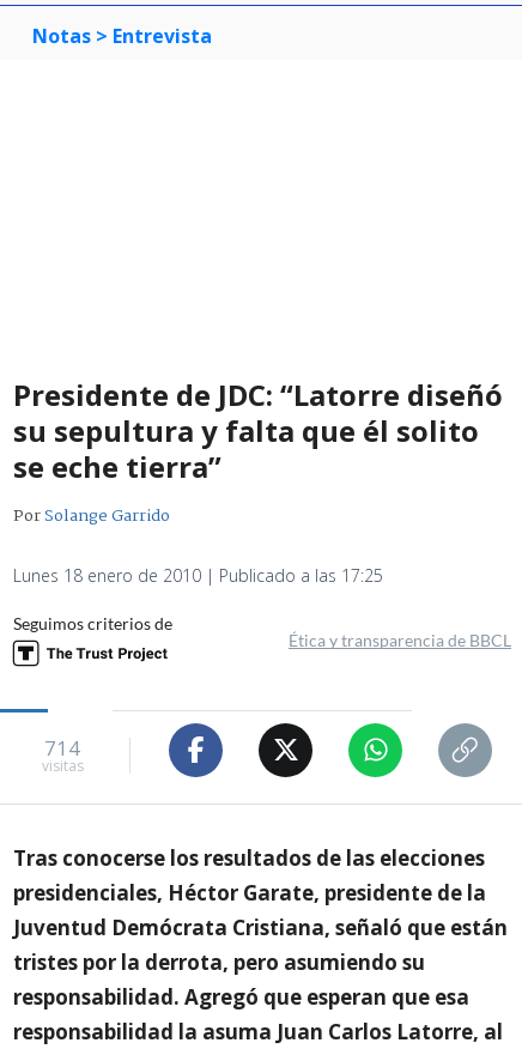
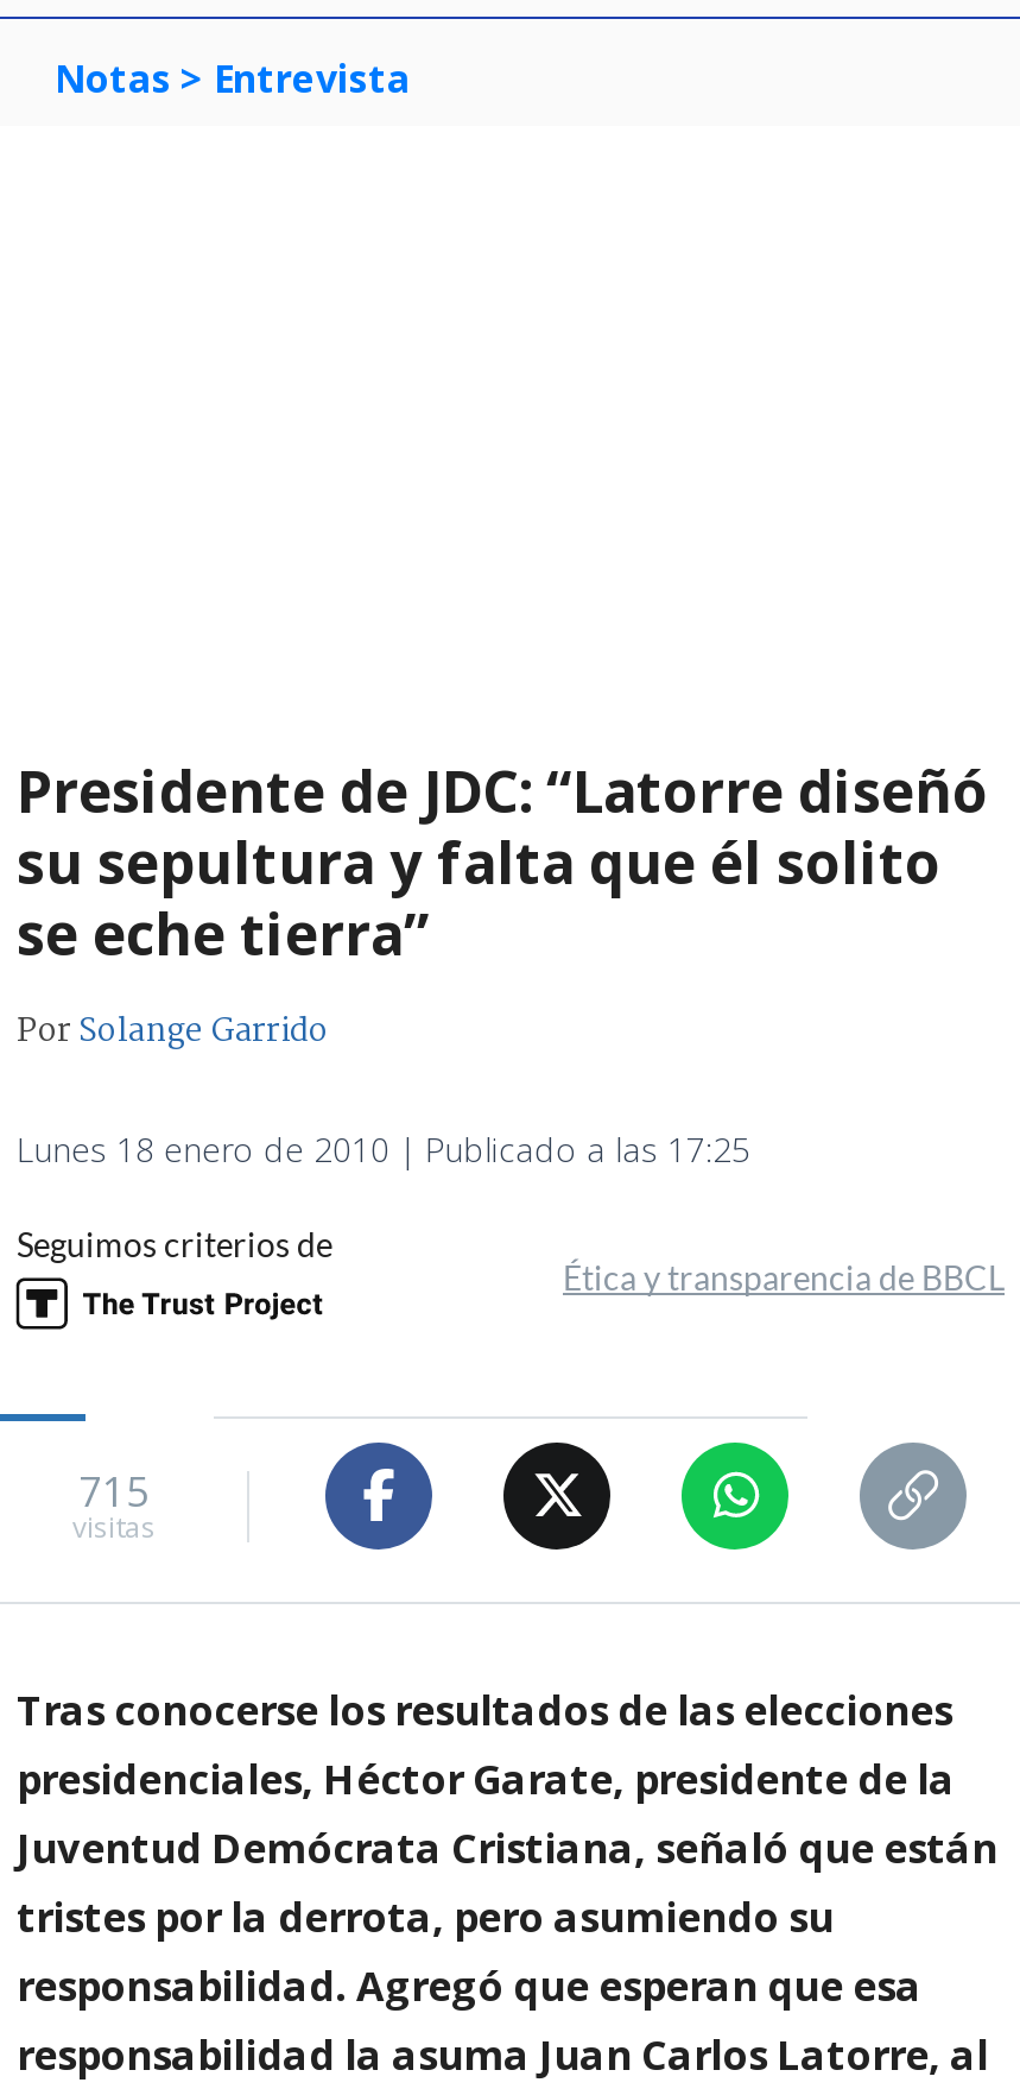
[44,734,80,762] 714 -> [78,1465,150,1519] 715

